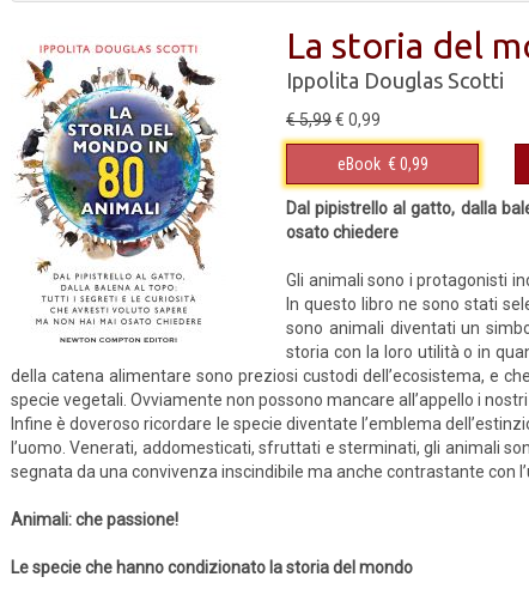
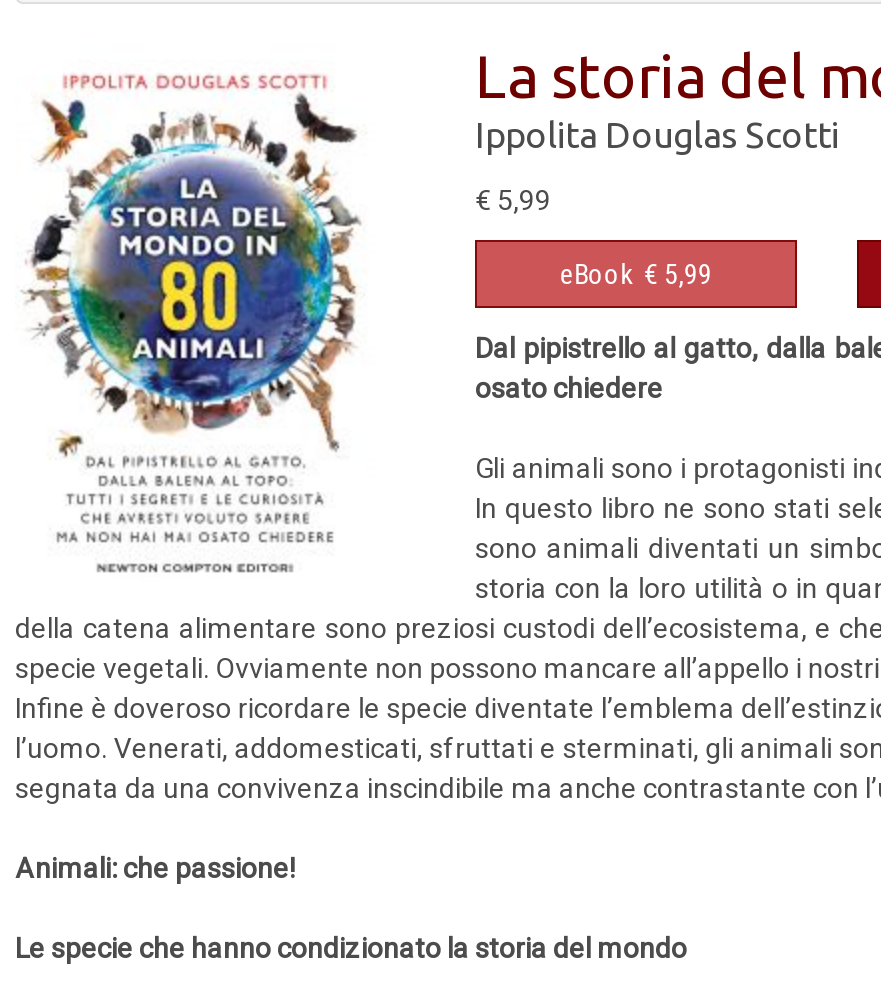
[286,110,381,129] € 5,99 € 0,99 -> [475,184,551,216] € 5,99
[337,154,428,174] eBook € 0,99 -> [560,258,712,290] eBook € 5,99

